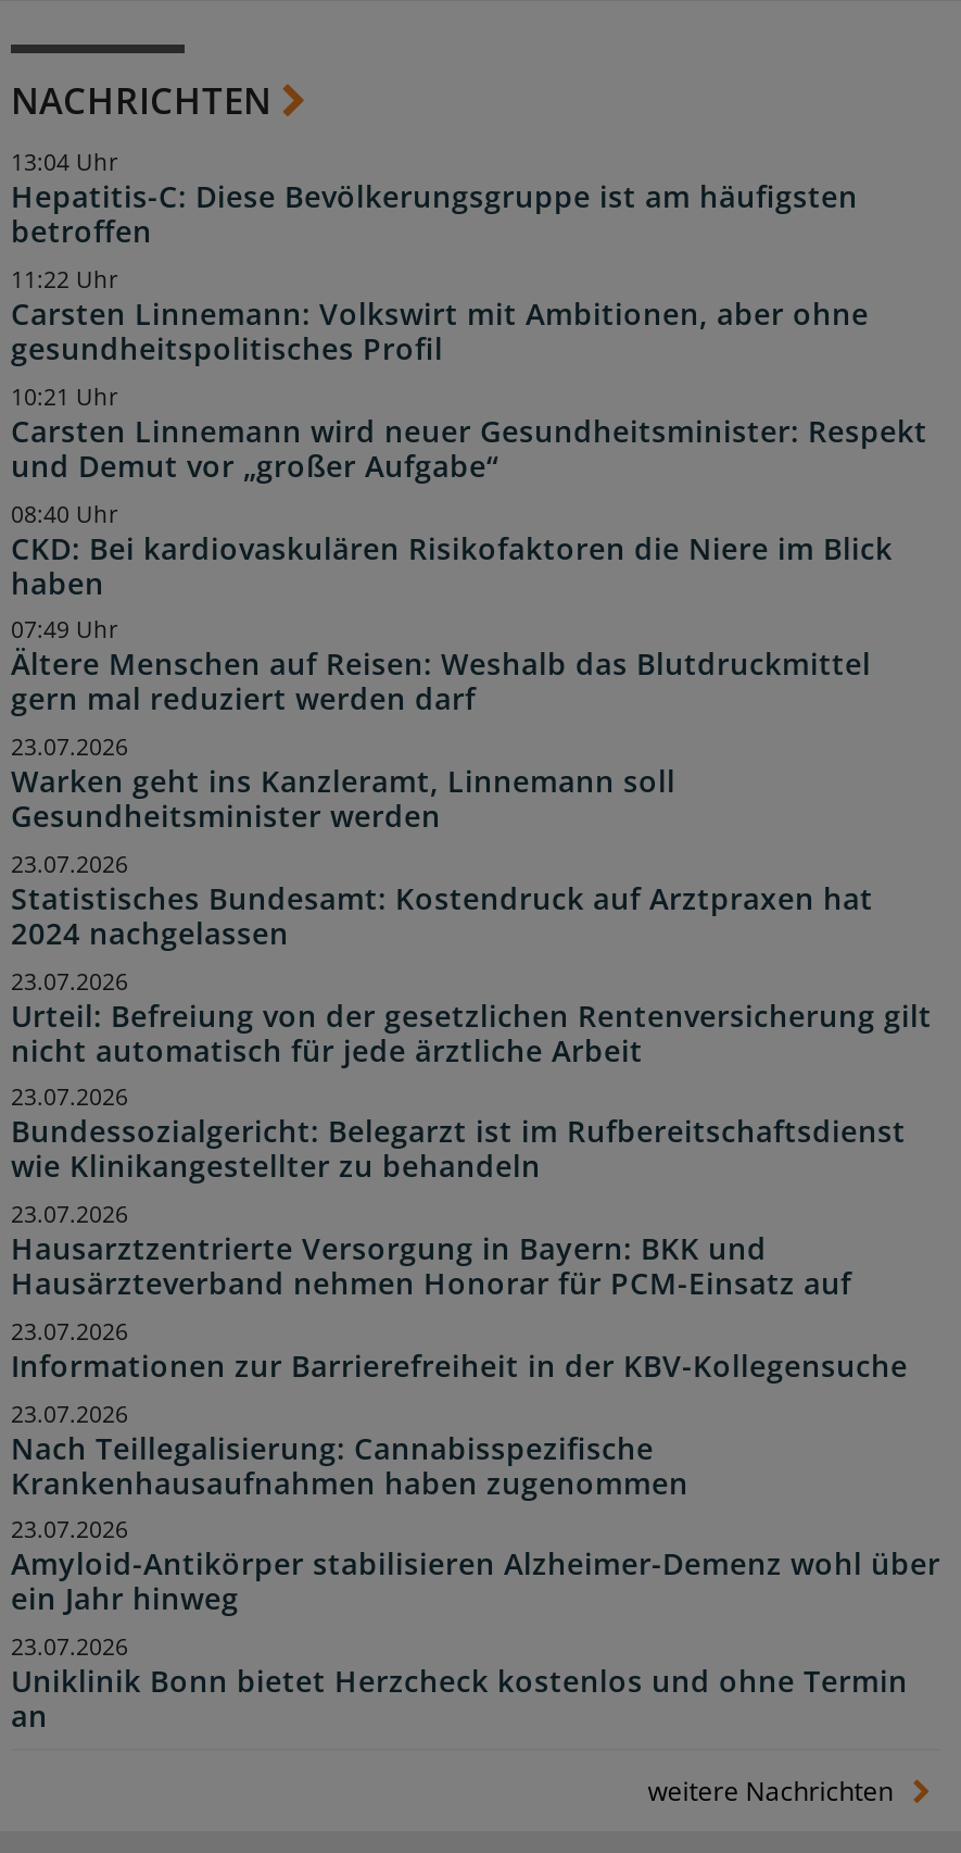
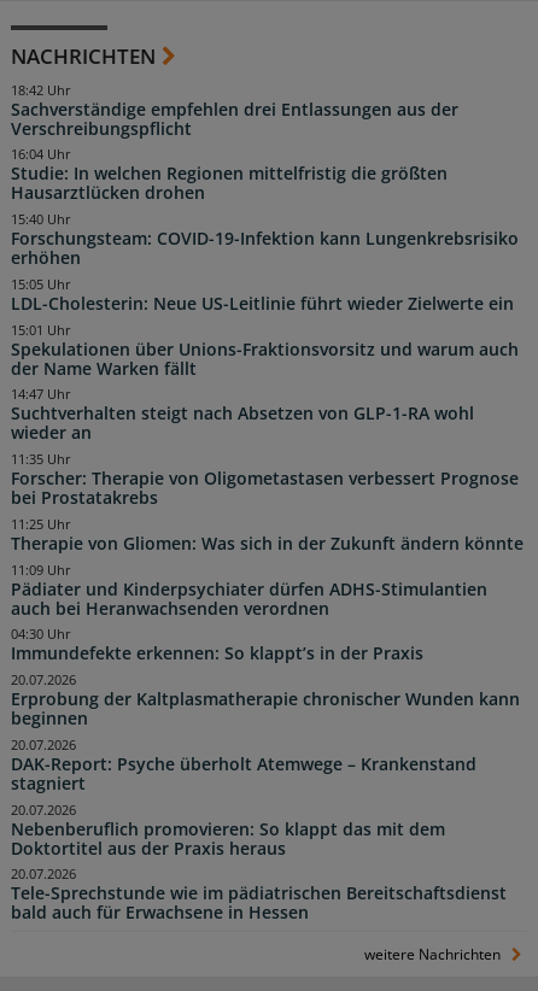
[11,147,119,177] 13:04 Uhr -> [11,81,71,98] 18:42 Uhr
[11,177,858,251] Hepatitis-C: Diese Bevölkerungsgruppe ist am häufigsten | betroffen -> [11,98,458,139] Sachverständige empfehlen drei Entlassungen aus der | Verschreibungspflicht
[11,264,119,294] 11:22 Uhr -> [11,146,71,163] 16:04 Uhr
[11,294,869,368] Carsten Linnemann: Volkswirt mit Ambitionen, aber ohne | gesundheitspolitisches Profil -> [11,163,448,204] Studie: In welchen Regionen mittelfristig die größten | Hausarztlücken drohen
[11,380,119,411] 10:21 Uhr -> [11,211,71,228] 15:40 Uhr
[11,411,927,485] Carsten Linnemann wird neuer Gesundheitsminister: Respekt | und Demut vor „großer Aufgabe“ -> [11,228,519,269] Forschungsteam: COVID-19-Infektion kann Lungenkrebsrisiko | erhöhen
[11,497,119,528] 08:40 Uhr -> [11,276,71,293] 15:05 Uhr
[11,528,893,602] CKD: Bei kardiovaskulären Risikofaktoren die Niere im Blick | haben -> [11,293,514,314] LDL-Cholesterin: Neue US-Leitlinie führt wieder Zielwerte ein
[11,614,119,644] 07:49 Uhr -> [11,321,71,338] 15:01 Uhr
[11,644,871,718] Ältere Menschen auf Reisen: Weshalb das Blutdruckmittel | gern mal reduziert werden darf -> [11,338,519,379] Spekulationen über Unions-Fraktionsvorsitz und warum auch | der Name Warken fällt
[11,731,128,761] 23.07.2026 -> [11,386,71,403] 14:47 Uhr
[11,761,675,835] Warken geht ins Kanzleramt, Linnemann soll | Gesundheitsminister werden -> [11,403,474,444] Suchtverhalten steigt nach Absetzen von GLP-1-RA wohl | wieder an
[11,848,128,878] 23.07.2026 -> [11,451,71,468] 11:35 Uhr
[11,878,873,952] Statistisches Bundesamt: Kostendruck auf Arztpraxen hat | 2024 nachgelassen -> [11,468,519,509] Forscher: Therapie von Oligometastasen verbessert Prognose | bei Prostatakrebs
[11,965,128,995] 23.07.2026 -> [11,516,71,533] 11:25 Uhr
[11,995,932,1069] Urteil: Befreiung von der gesetzlichen Rentenversicherung gilt | nicht automatisch für jede ärztliche Arbeit -> [11,533,524,554] Therapie von Gliomen: Was sich in der Zukunft ändern könnte
[11,1081,128,1112] 23.07.2026 -> [11,561,71,578] 11:09 Uhr
[11,1112,906,1186] Bundessozialgericht: Belegarzt ist im Rufbereitschaftsdienst | wie Klinikangestellter zu behandeln -> [11,578,487,619] Pädiater und Kinderpsychiater dürfen ADHS-Stimulantien | auch bei Heranwachsenden verordnen
[11,1198,128,1229] 23.07.2026 -> [11,626,71,643] 04:30 Uhr
[11,1229,851,1303] Hausarztzentrierte Versorgung in Bayern: BKK und | Hausärzteverband nehmen Honorar für PCM-Einsatz auf -> [11,643,423,665] Immundefekte erkennen: So klappt’s in der Praxis
[11,1315,128,1345] 23.07.2026 -> [11,672,76,688] 20.07.2026
[11,1345,908,1385] Informationen zur Barrierefreiheit in der KBV-Kollegensuche -> [11,688,520,729] Erprobung der Kaltplasmatherapie chronischer Wunden kann | beginnen
[11,1397,128,1428] 23.07.2026 -> [11,736,76,753] 20.07.2026
[11,1428,688,1502] Nach Teillegalisierung: Cannabisspezifische | Krankenhausaufnahmen haben zugenommen -> [11,753,476,794] DAK-Report: Psyche überholt Atemwege – Krankenstand | stagniert
[11,1514,128,1544] 23.07.2026 -> [11,801,76,818] 20.07.2026
[11,1544,940,1618] Amyloid-Antikörper stabilisieren Alzheimer-Demenz wohl über | ein Jahr hinweg -> [11,818,445,859] Nebenberuflich promovieren: So klappt das mit dem | Doktortitel aus der Praxis heraus
[11,1631,128,1661] 23.07.2026 -> [11,866,76,883] 20.07.2026
[11,1661,908,1735] Uniklinik Bonn bietet Herzcheck kostenlos und ohne Termin | an -> [11,883,507,924] Tele-Sprechstunde wie im pädiatrischen Bereitschaftsdienst | bald auch für Erwachsene in Hessen

